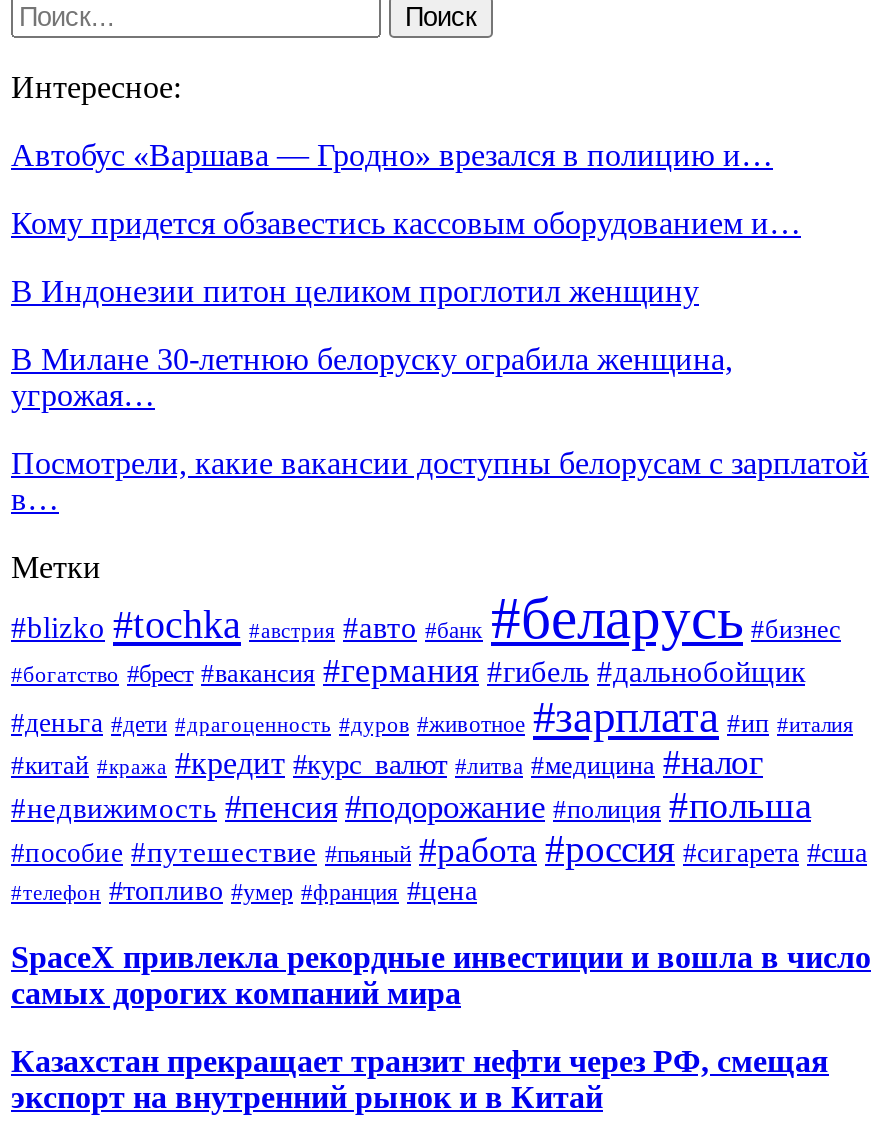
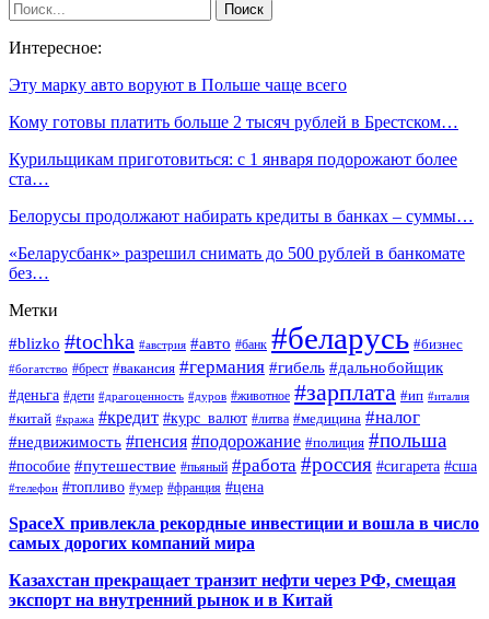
[11,138,773,172] Автобус «Варшава — Гродно» врезался в полицию и… -> [9,75,347,94] Эту марку авто воруют в Польше чаще всего
[11,206,801,240] Кому придется обзавестись кассовым оборудованием и… -> [9,113,458,131] Кому готовы платить больше 2 тысяч рублей в Брестском…
[11,274,699,308] В Индонезии питон целиком проглотил женщину -> [9,150,457,188] Курильщикам приготовиться: с 1 января подорожают более | ста…
[11,342,733,412] В Милане 30-летнюю белоруску ограбила женщина, | угрожая… -> [9,207,474,225] Белорусы продолжают набирать кредиты в банках – суммы…
[11,446,869,516] Посмотрели, какие вакансии доступны белорусам с зарплатой | в… -> [9,244,465,282] «Беларусбанк» разрешил снимать до 500 рублей в банкомате | без…

